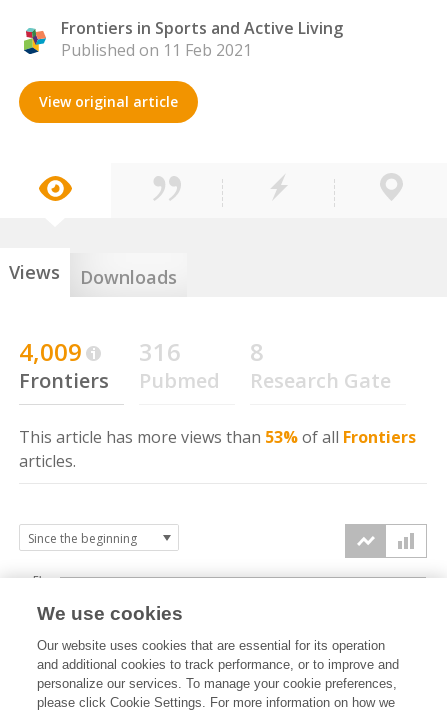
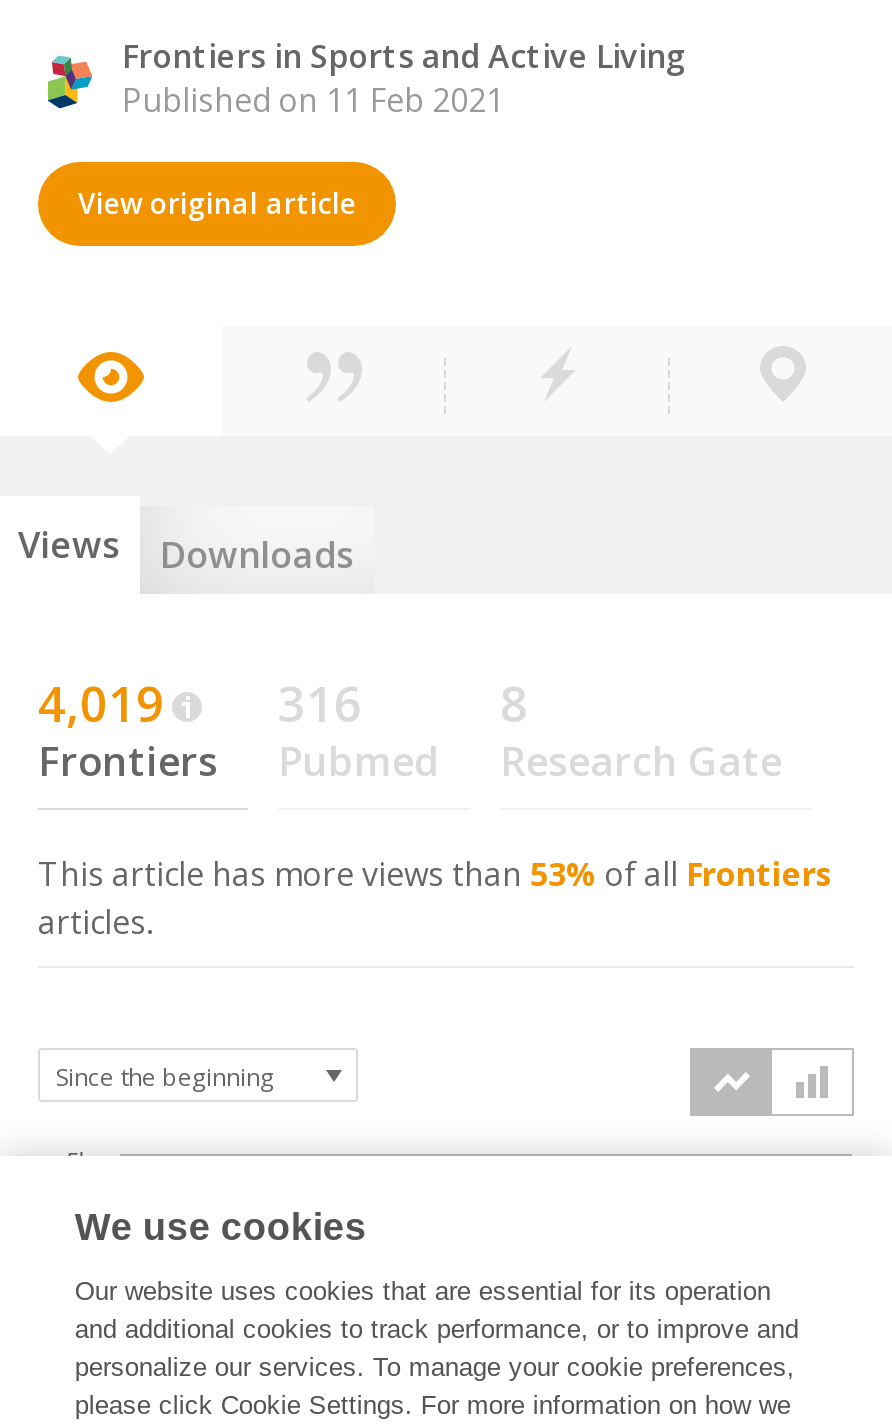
[19,335,82,368] 4,009 -> [38,670,164,736] 4,019

